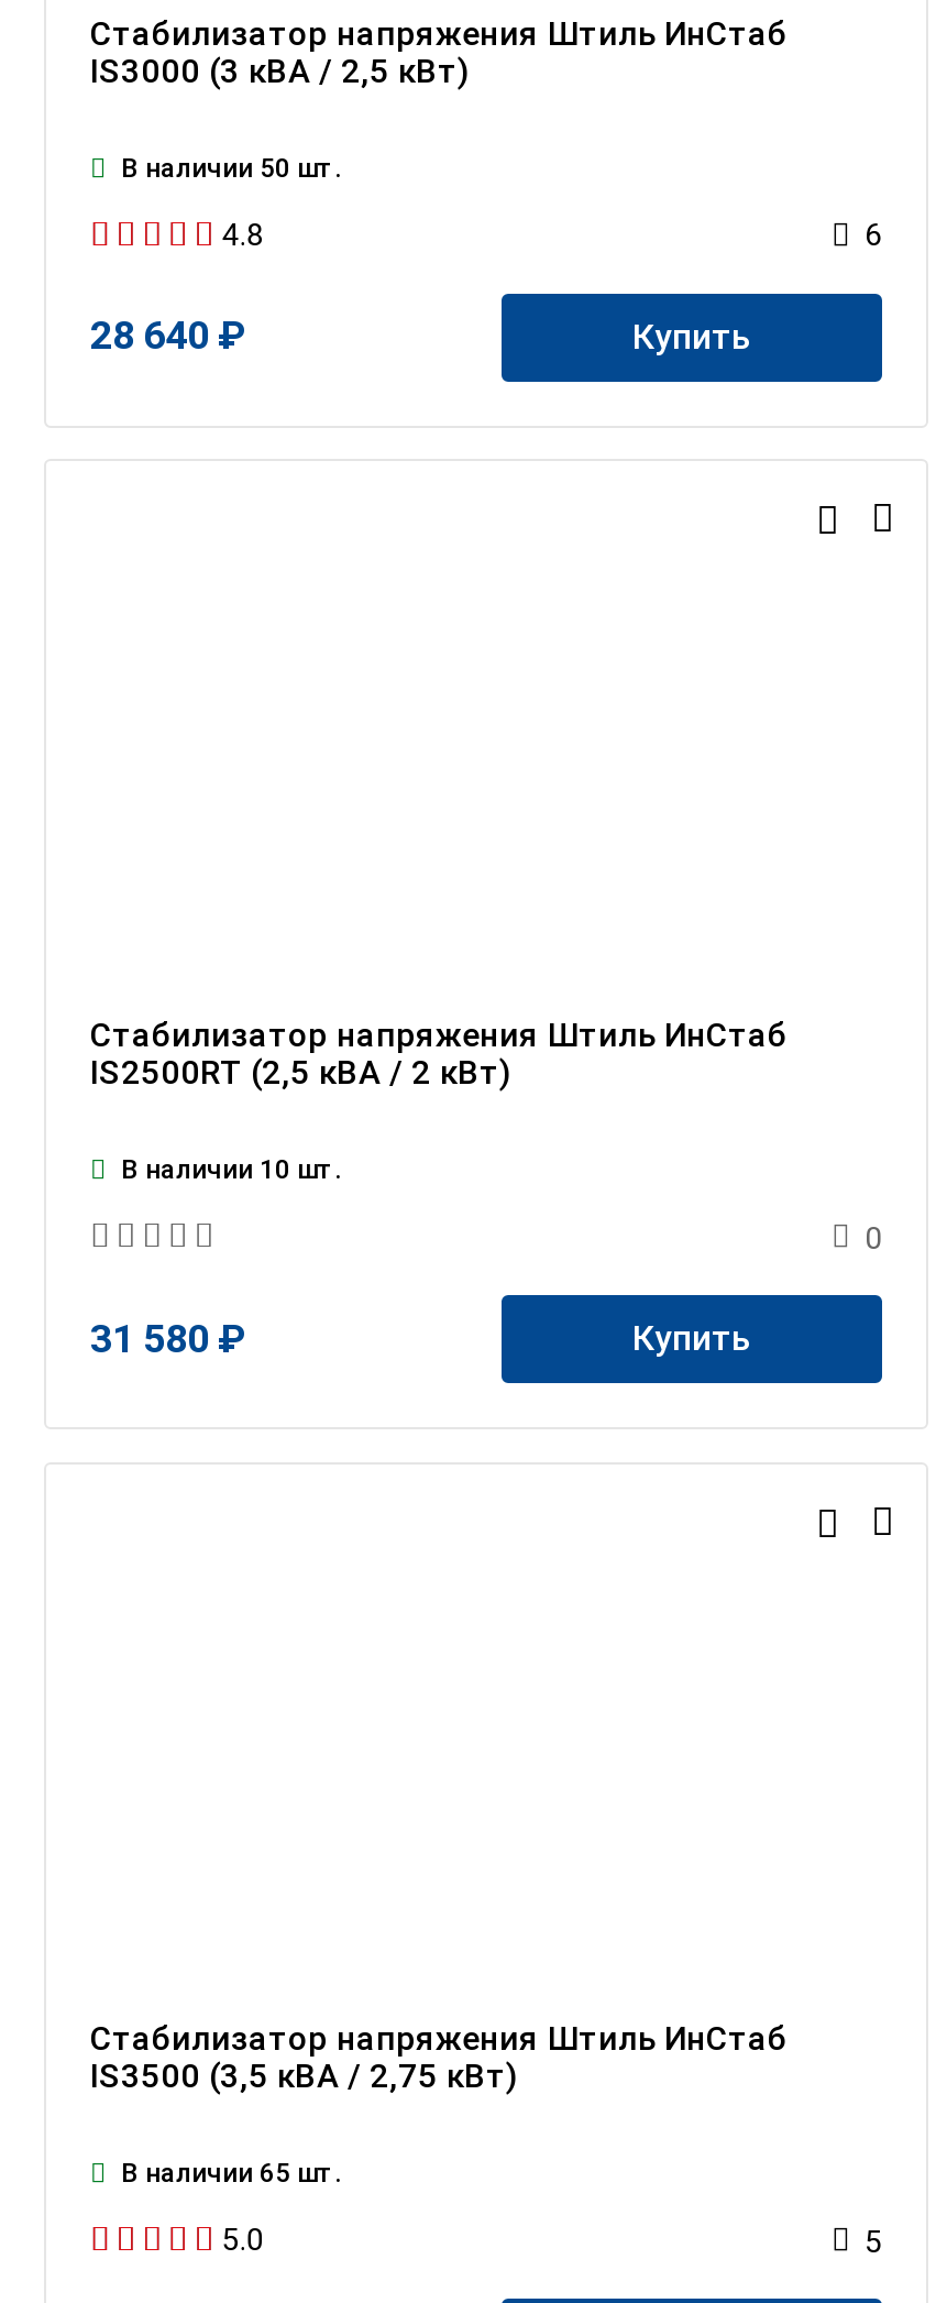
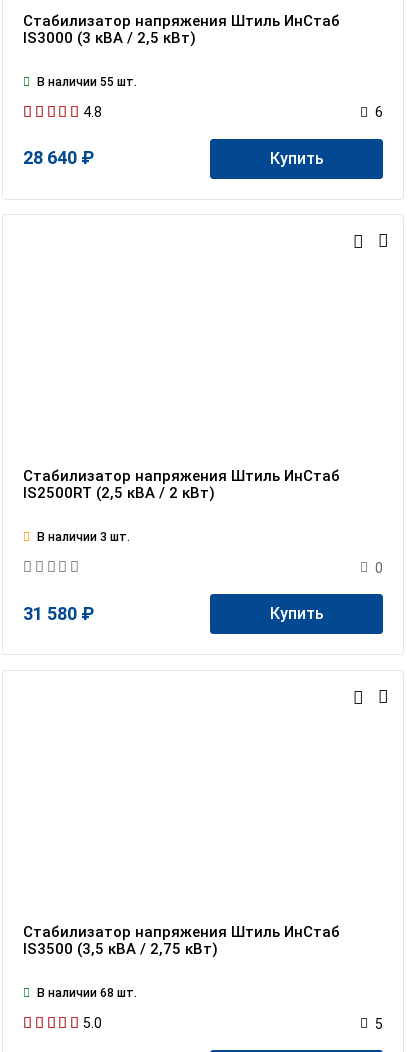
[121,152,341,183] В наличии 50 шт. -> [37,74,137,88] В наличии 55 шт.
[121,1155,341,1186] В наличии 10 шт. -> [37,530,130,544] В наличии 3 шт.
[121,2159,341,2190] В наличии 65 шт. -> [37,986,137,1000] В наличии 68 шт.

